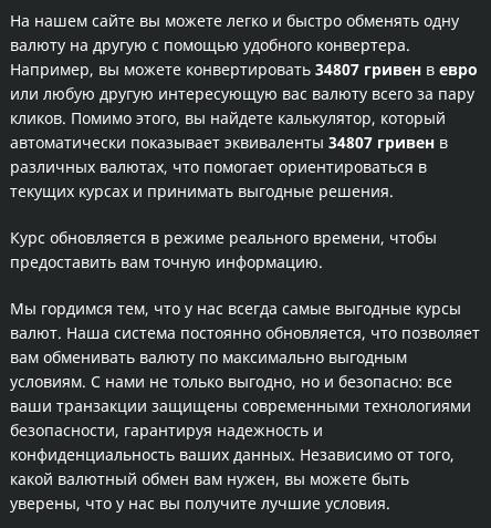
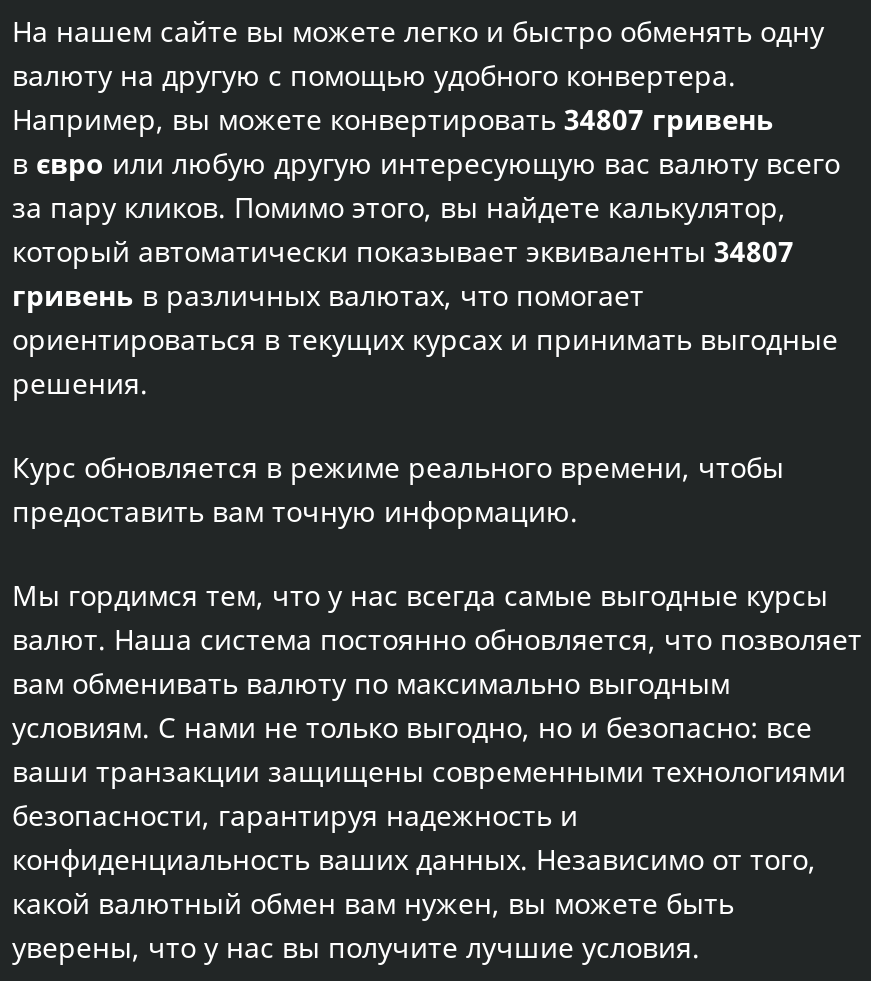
[10,59,478,201] Например, вы можете конвертировать 34807 гривен в евро | или любую другую интересующую вас валюту всего за пару | кликов. Помимо этого, вы найдете калькулятор, который | автоматически показывает эквиваленты 34807 гривен в | различных валютах, что помогает ориентироваться в | текущих курсах и принимать выгодные решения. -> [12,100,840,402] Например, вы можете конвертировать 34807 гривень | в євро или любую другую интересующую вас валюту всего | за пару кликов. Помимо этого, вы найдете калькулятор, | который автоматически показывает эквиваленты 34807 | гривень в различных валютах, что помогает | ориентироваться в текущих курсах и принимать выгодные | решения.

